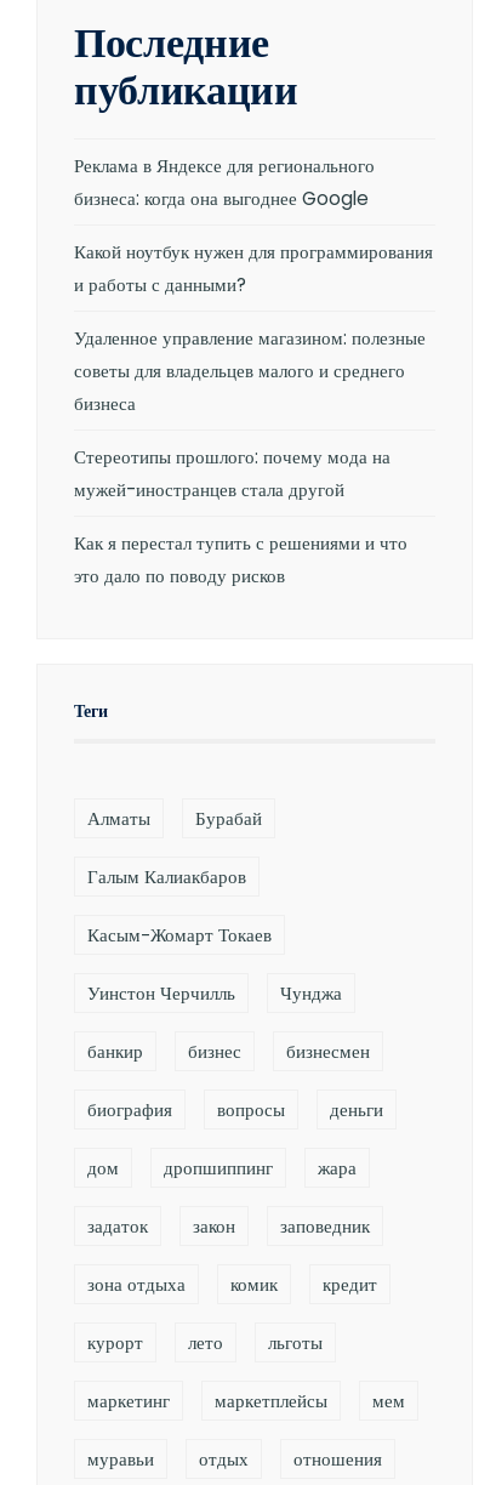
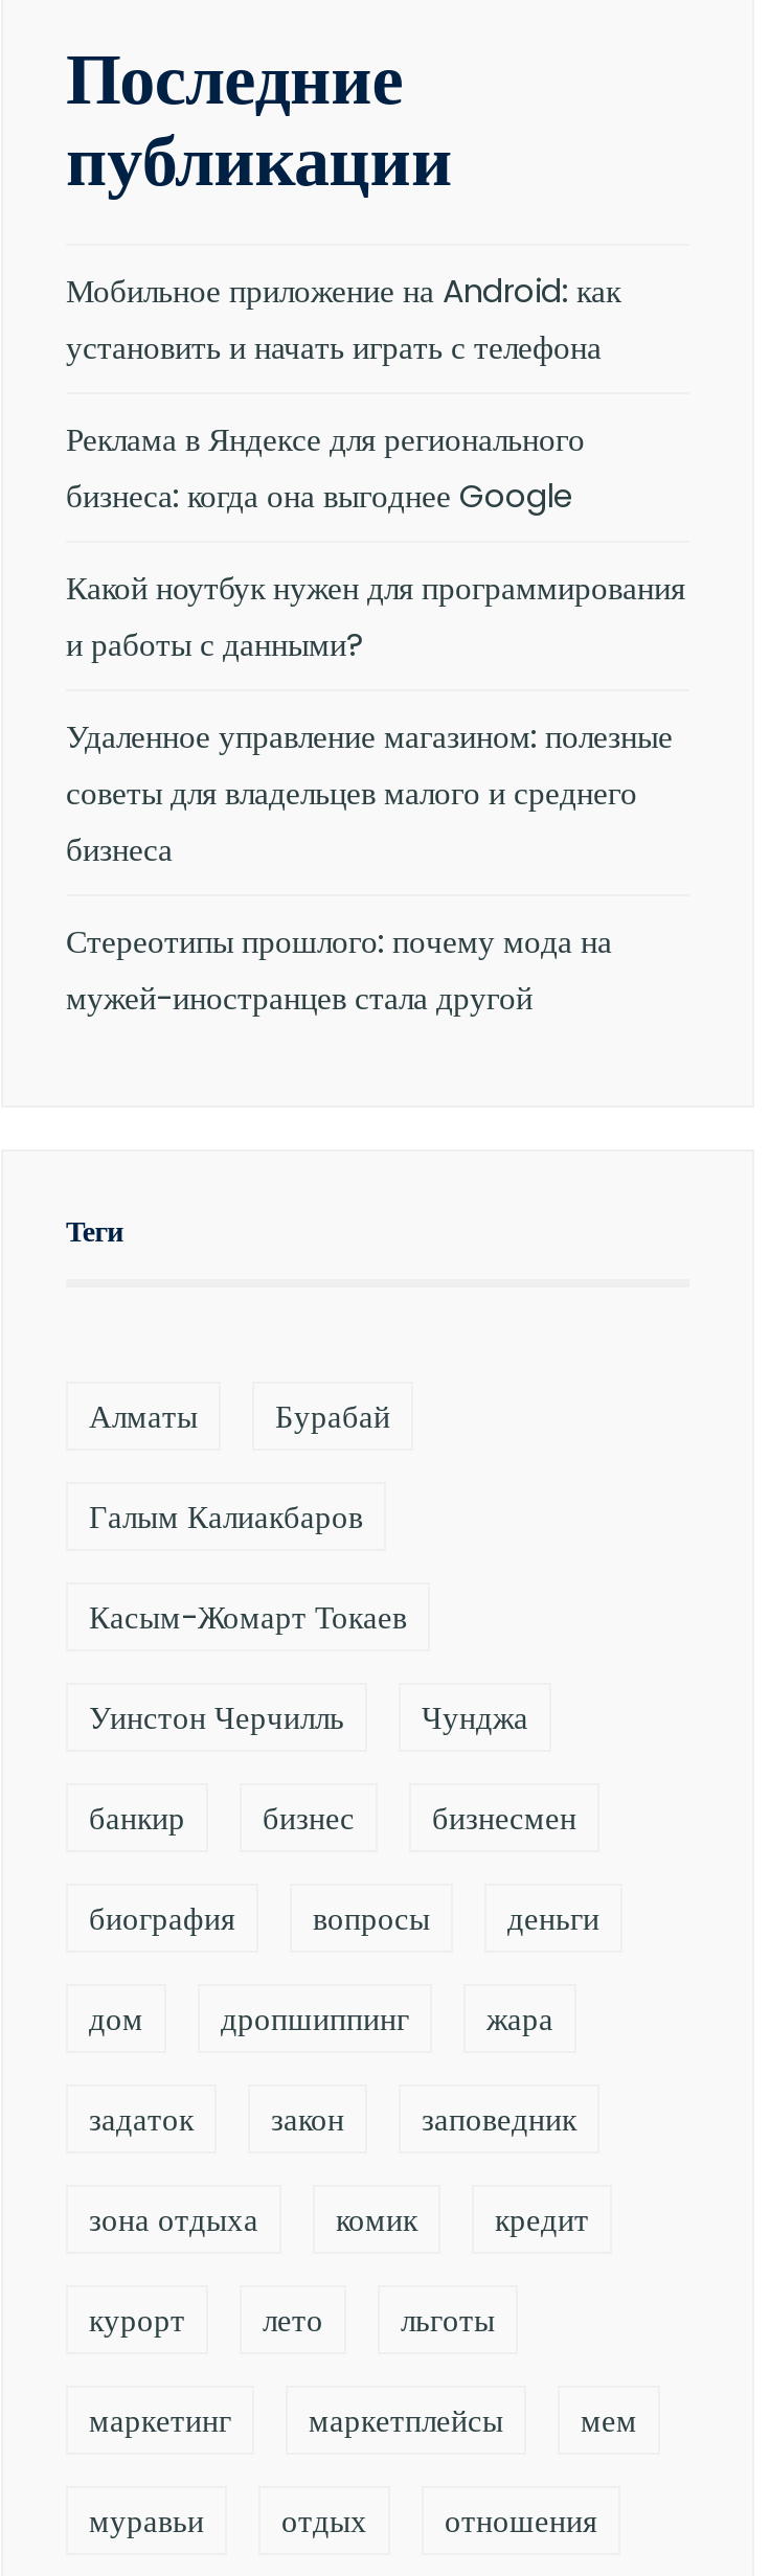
none -> [66,269,620,369] Мобильное приложение на Android: как | установить и начать играть с телефона
moved [74,153,433,502] -> [66,418,685,1020]: Реклама в Яндексе для регионального | бизнеса: когда она выгоднее Google | Какой ноутбук нужен для программирования | ... | Стереотипы прошлого: почему мода на | мужей-иностранцев стала другой
[74,530,407,589] Как я перестал тупить с решениями и что | это дало по поводу рисков -> none

